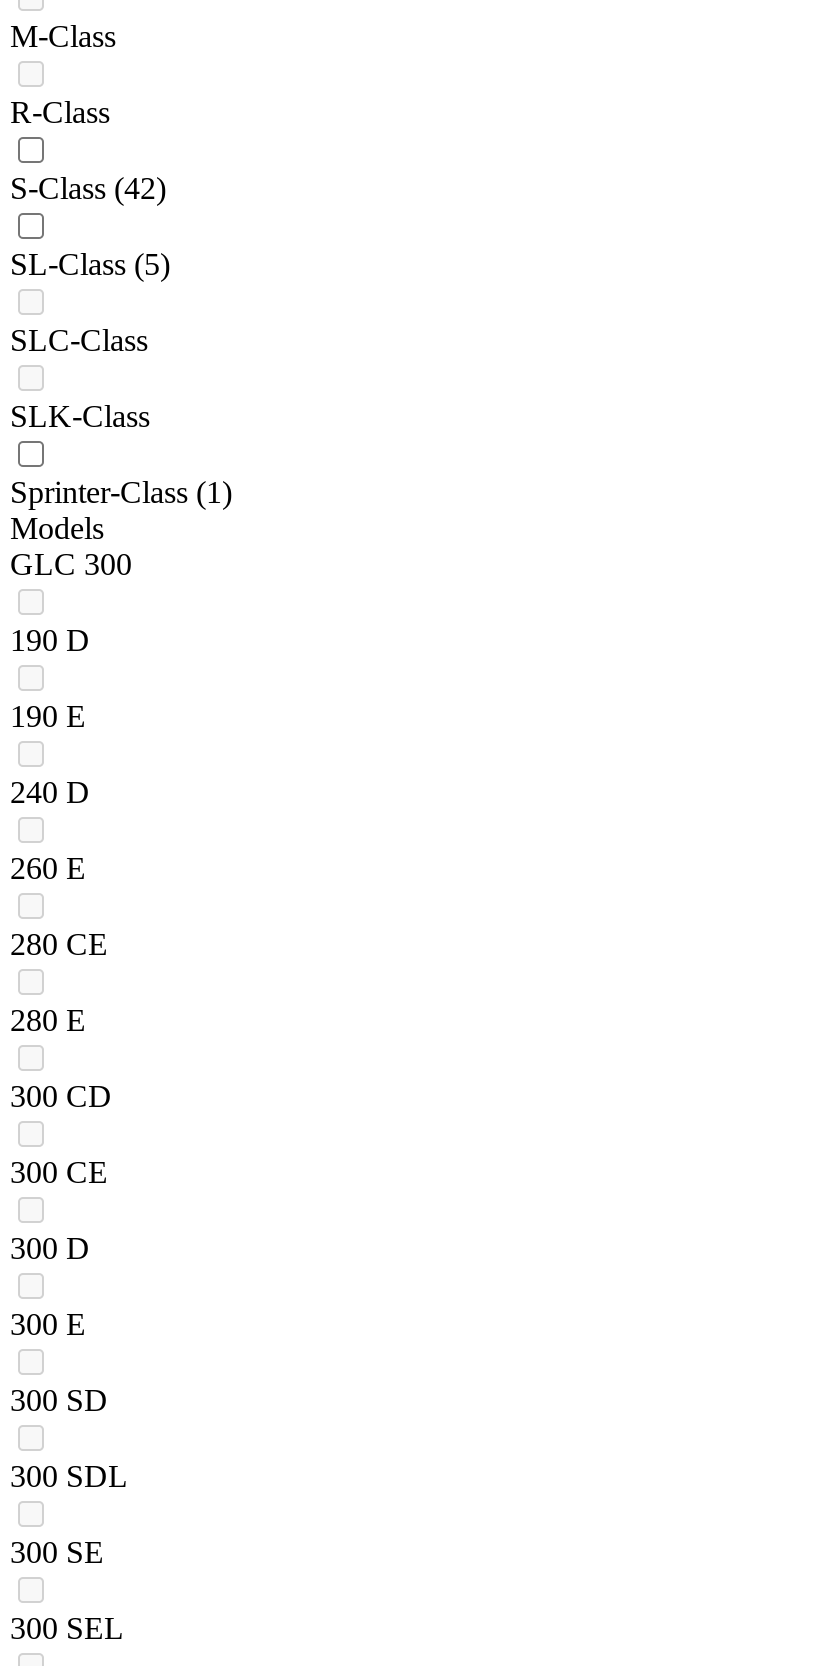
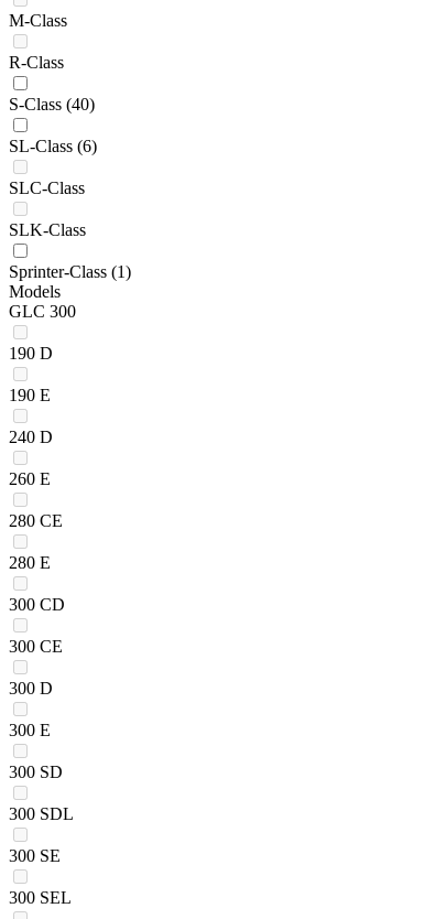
[10,172,166,206] S-Class (42) -> [9,95,95,114] S-Class (40)
[10,248,170,282] SL-Class (5) -> [9,137,97,156] SL-Class (6)

